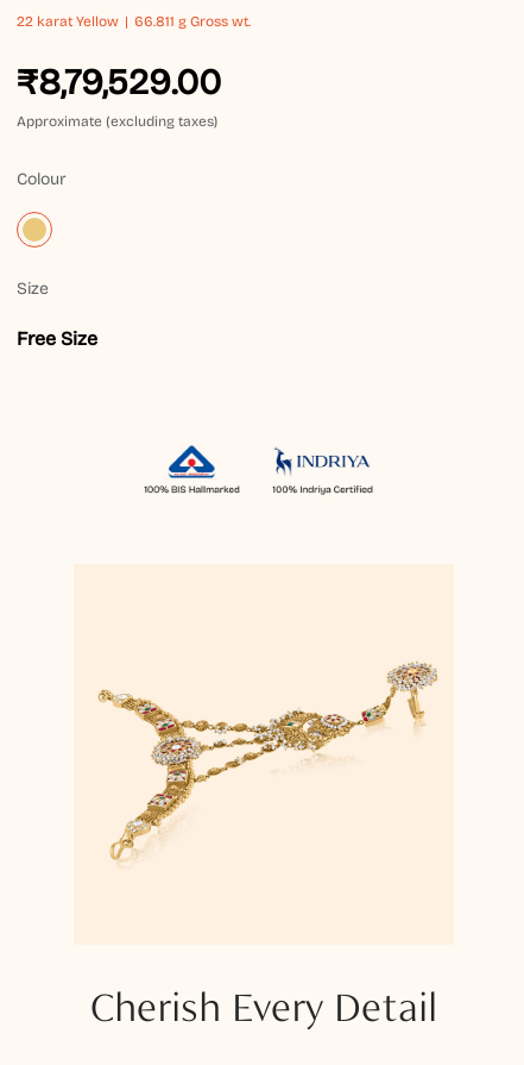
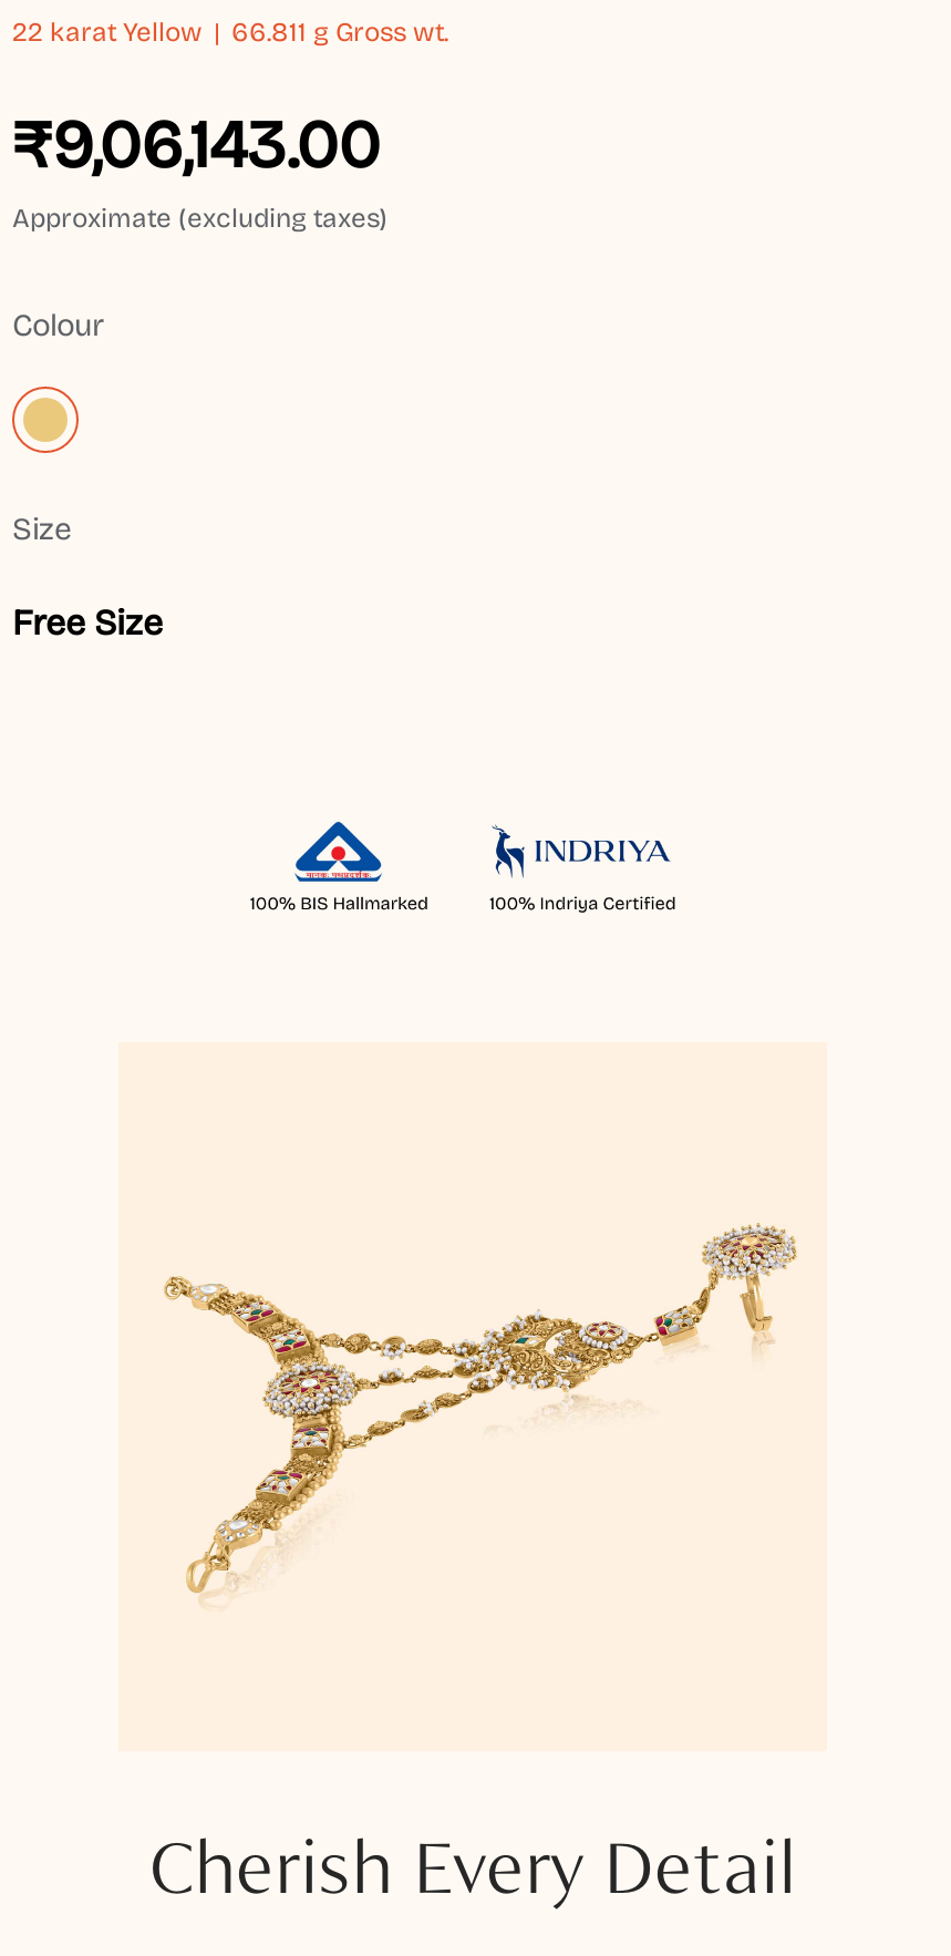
[17,61,221,104] ₹8,79,529.00 -> [12,106,380,186] ₹9,06,143.00

